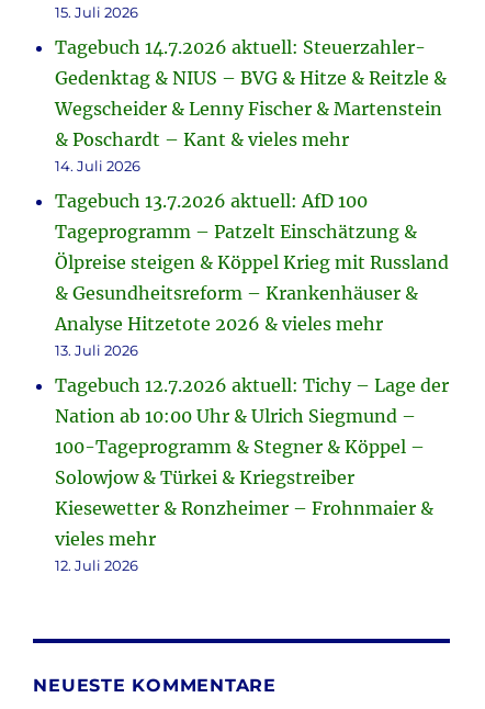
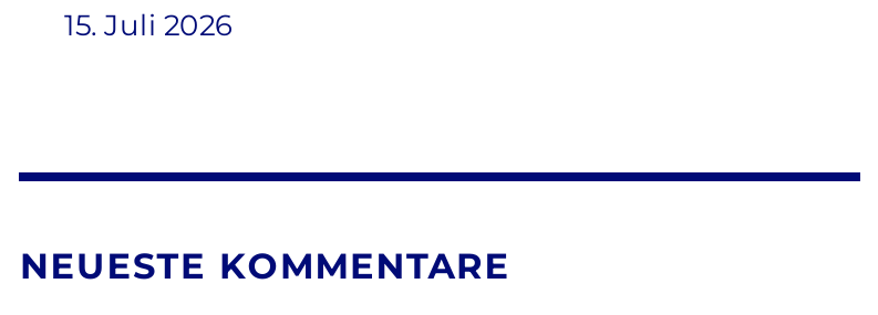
[55,36,449,574] Tagebuch 14.7.2026 aktuell: Steuerzahler- | Gedenktag & NIUS – BVG & Hitze & Reitzle & | Wegscheider & Lenny Fischer & Martenstein | & Poschardt – Kant & vieles mehr | 14. Juli 2026 | Tagebuch 13.7.2026 aktuell: AfD 100 | Tageprogramm – Patzelt Einschätzung & | Ölpreise steigen & Köppel Krieg mit Russland | & Gesundheitsreform – Krankenhäuser & | Analyse Hitzetote 2026 & vieles mehr | 13. Juli 2026 | Tagebuch 12.7.2026 aktuell: Tichy – Lage der | Nation ab 10:00 Uhr & Ulrich Siegmund – | 100-Tageprogramm & Stegner & Köppel – | Solowjow & Türkei & Kriegstreiber | Kiesewetter & Ronzheimer – Frohnmaier & | vieles mehr | 12. Juli 2026 -> none

